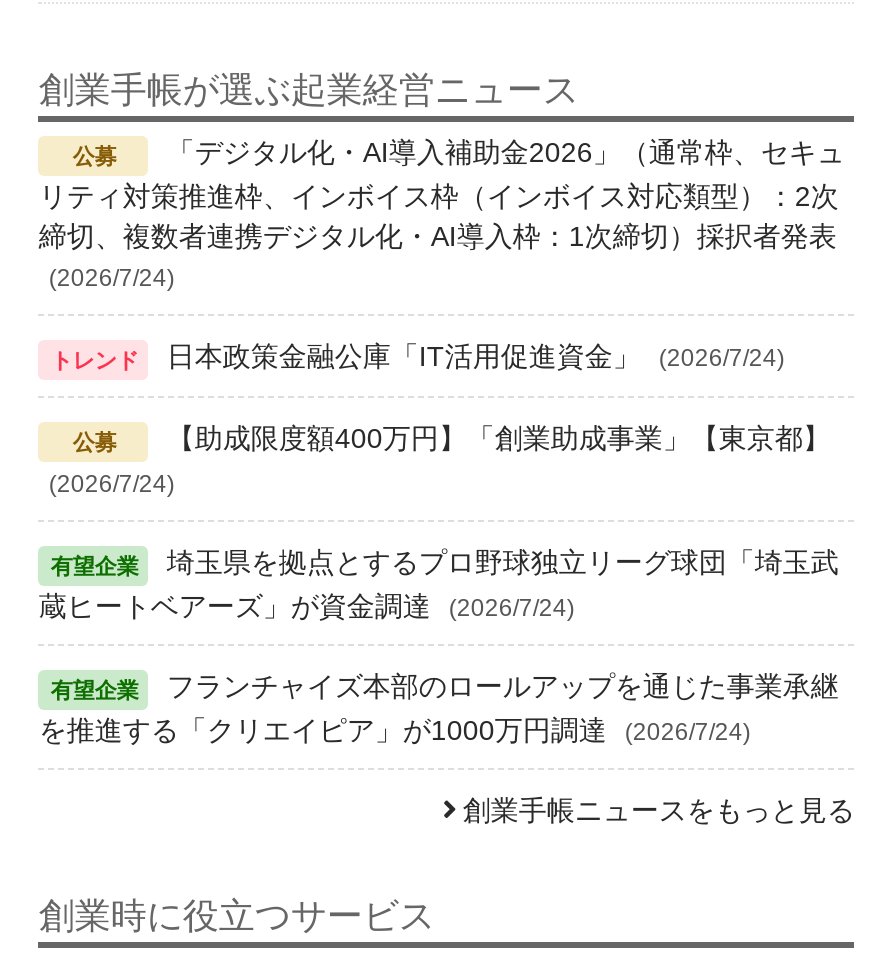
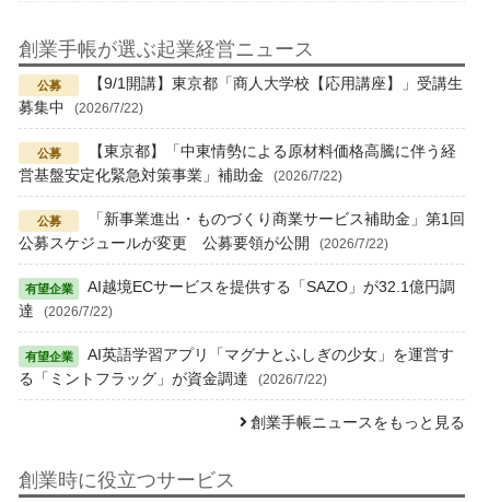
[39,137,845,747] 「デジタル化・AI導入補助金2026」（通常枠、セキュ | リティ対策推進枠、インボイス枠（インボイス対応類型）：2次 | 締切、複数者連携デジタル化・AI導入枠：1次締切）採択者発表 | (2026/7/24) | 日本政策金融公庫「IT活用促進資金」 | (2026/7/24) | 【助成限度額400万円】「創業助成事業」【東京都】 | (2026/7/24) | 埼玉県を拠点とするプロ野球独立リーグ球団「埼玉武 | 蔵ヒートベアーズ」が資金調達 | (2026/7/24) | フランチャイズ本部のロールアップを通じた事業承継 | を推進する「クリエイピア」が1000万円調達 | (2026/7/24) -> [19,75,465,387] 【9/1開講】東京都「商人大学校【応用講座】」受講生 | 募集中 | (2026/7/22) | 【東京都】「中東情勢による原材料価格高騰に伴う経 | 営基盤安定化緊急対策事業」補助金 | (2026/7/22) | 「新事業進出・ものづくり商業サービス補助金」第1回 | 公募スケジュールが変更 公募要領が公開 | (2026/7/22) | AI越境ECサービスを提供する「SAZO」が32.1億円調 | 達 | (2026/7/22) | AI英語学習アプリ「マグナとふしぎの少女」を運営す | る「ミントフラッグ」が資金調達 | (2026/7/22)

